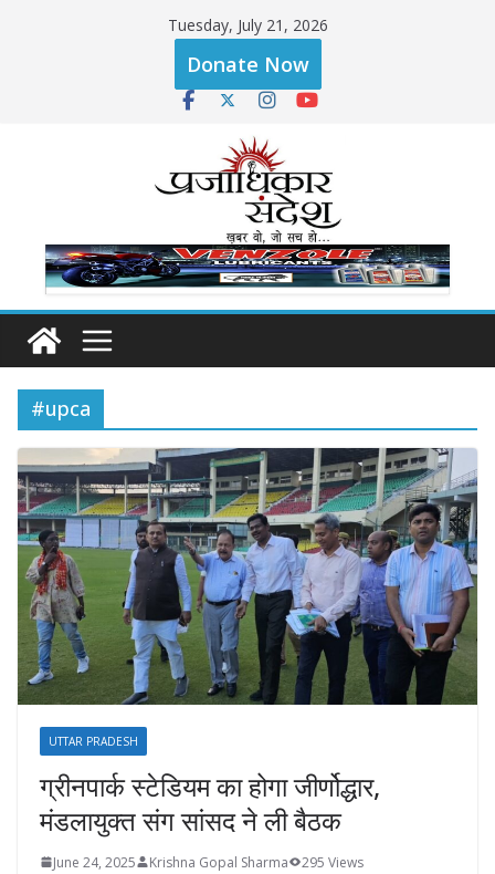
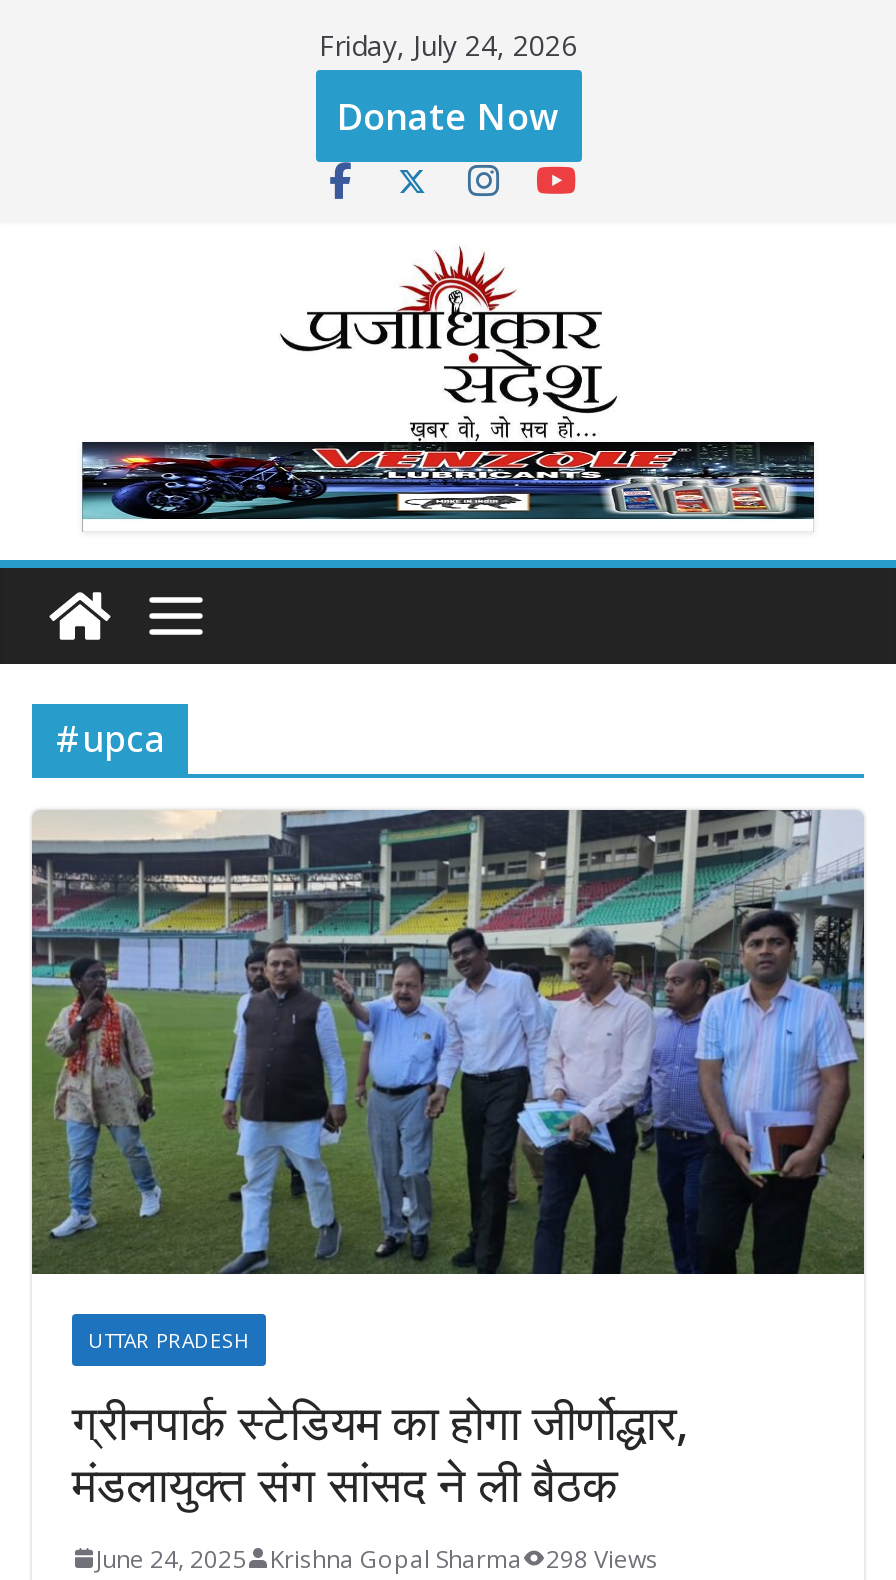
[167,14,328,35] Tuesday, July 21, 2026 -> [319,26,577,64] Friday, July 24, 2026
[53,853,364,871] June 24, 2025 Krishna Gopal Sharma 295 Views -> [96,1541,658,1575] June 24, 2025 Krishna Gopal Sharma 298 Views

